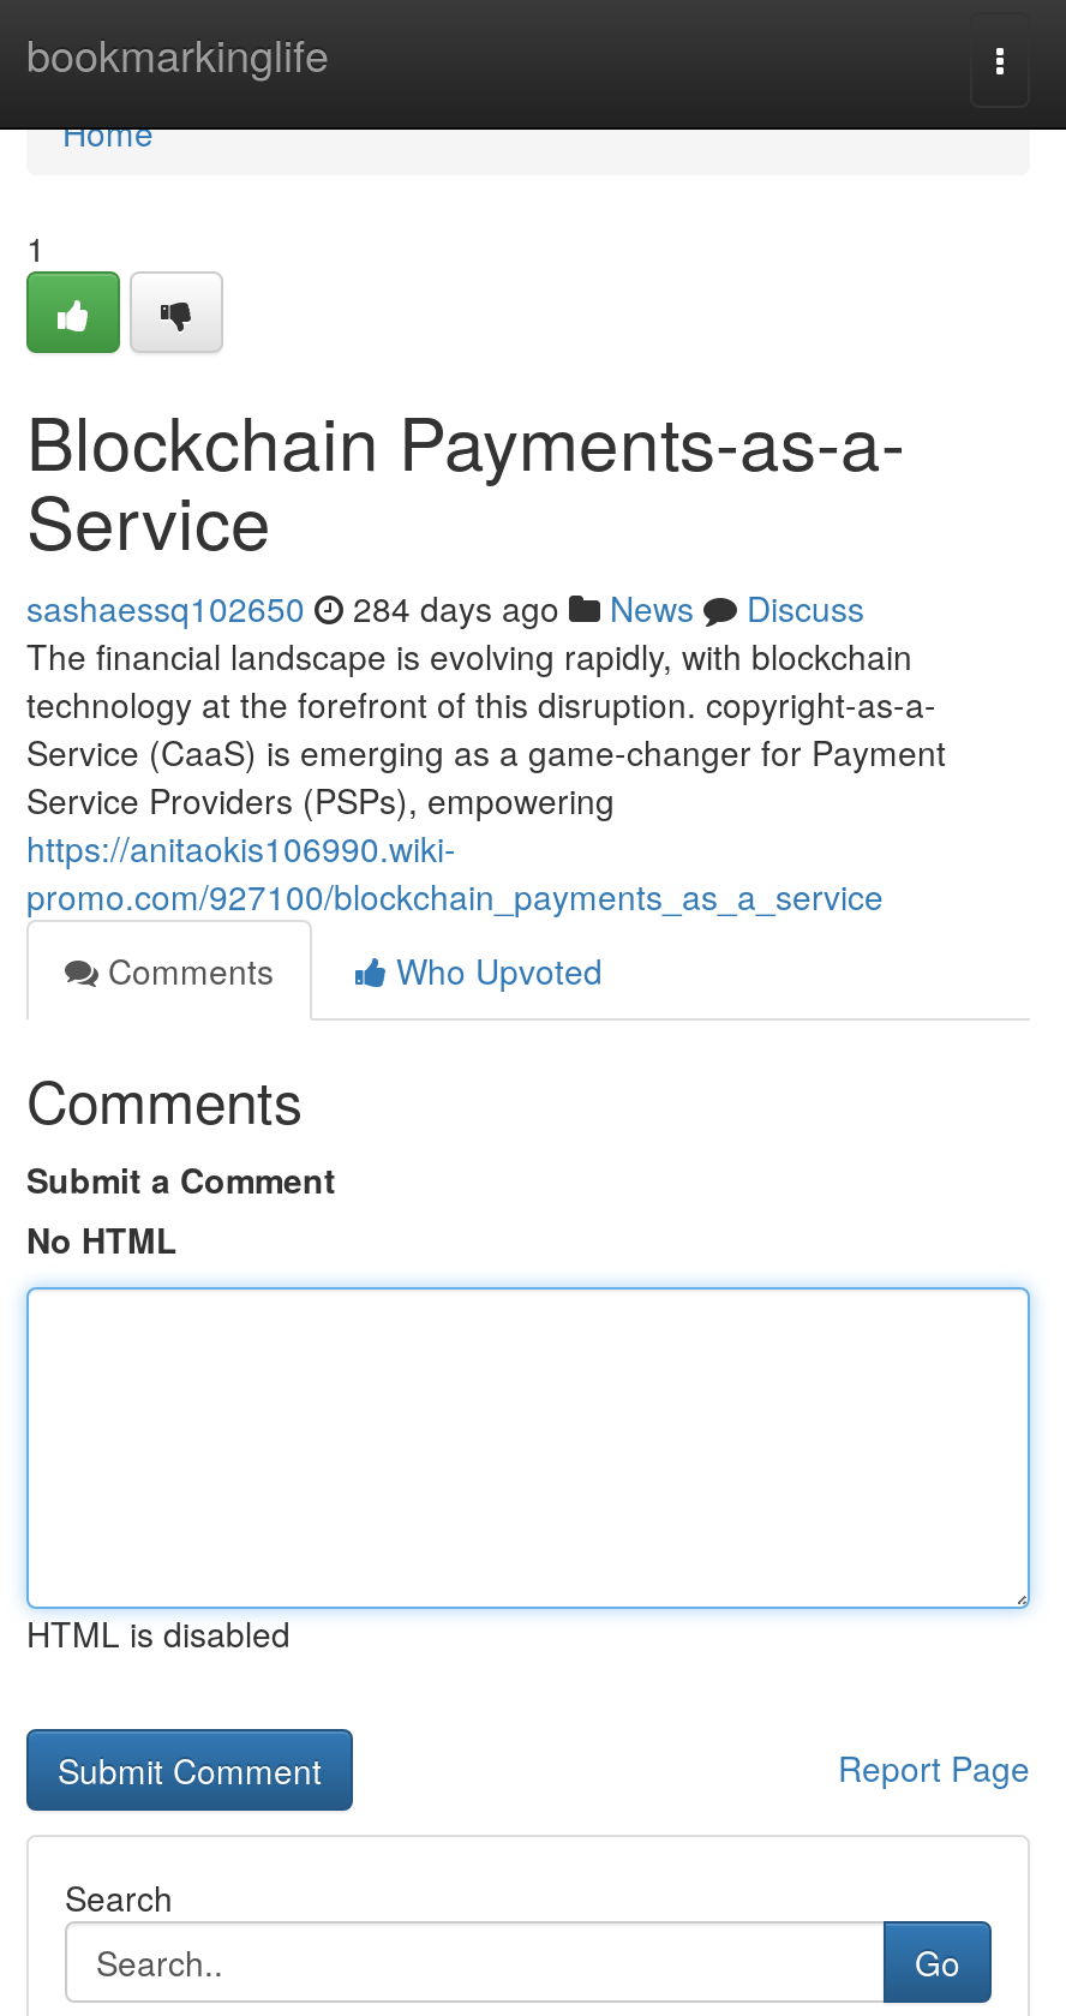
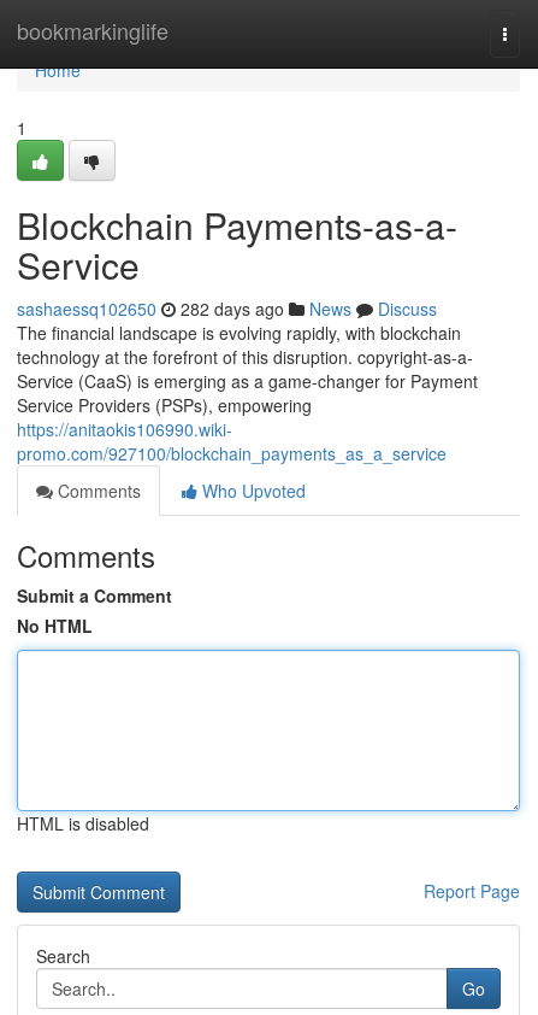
[26,584,864,632] sashaessq102650 284 days ago News Discuss -> [17,297,437,321] sashaessq102650 282 days ago News Discuss

